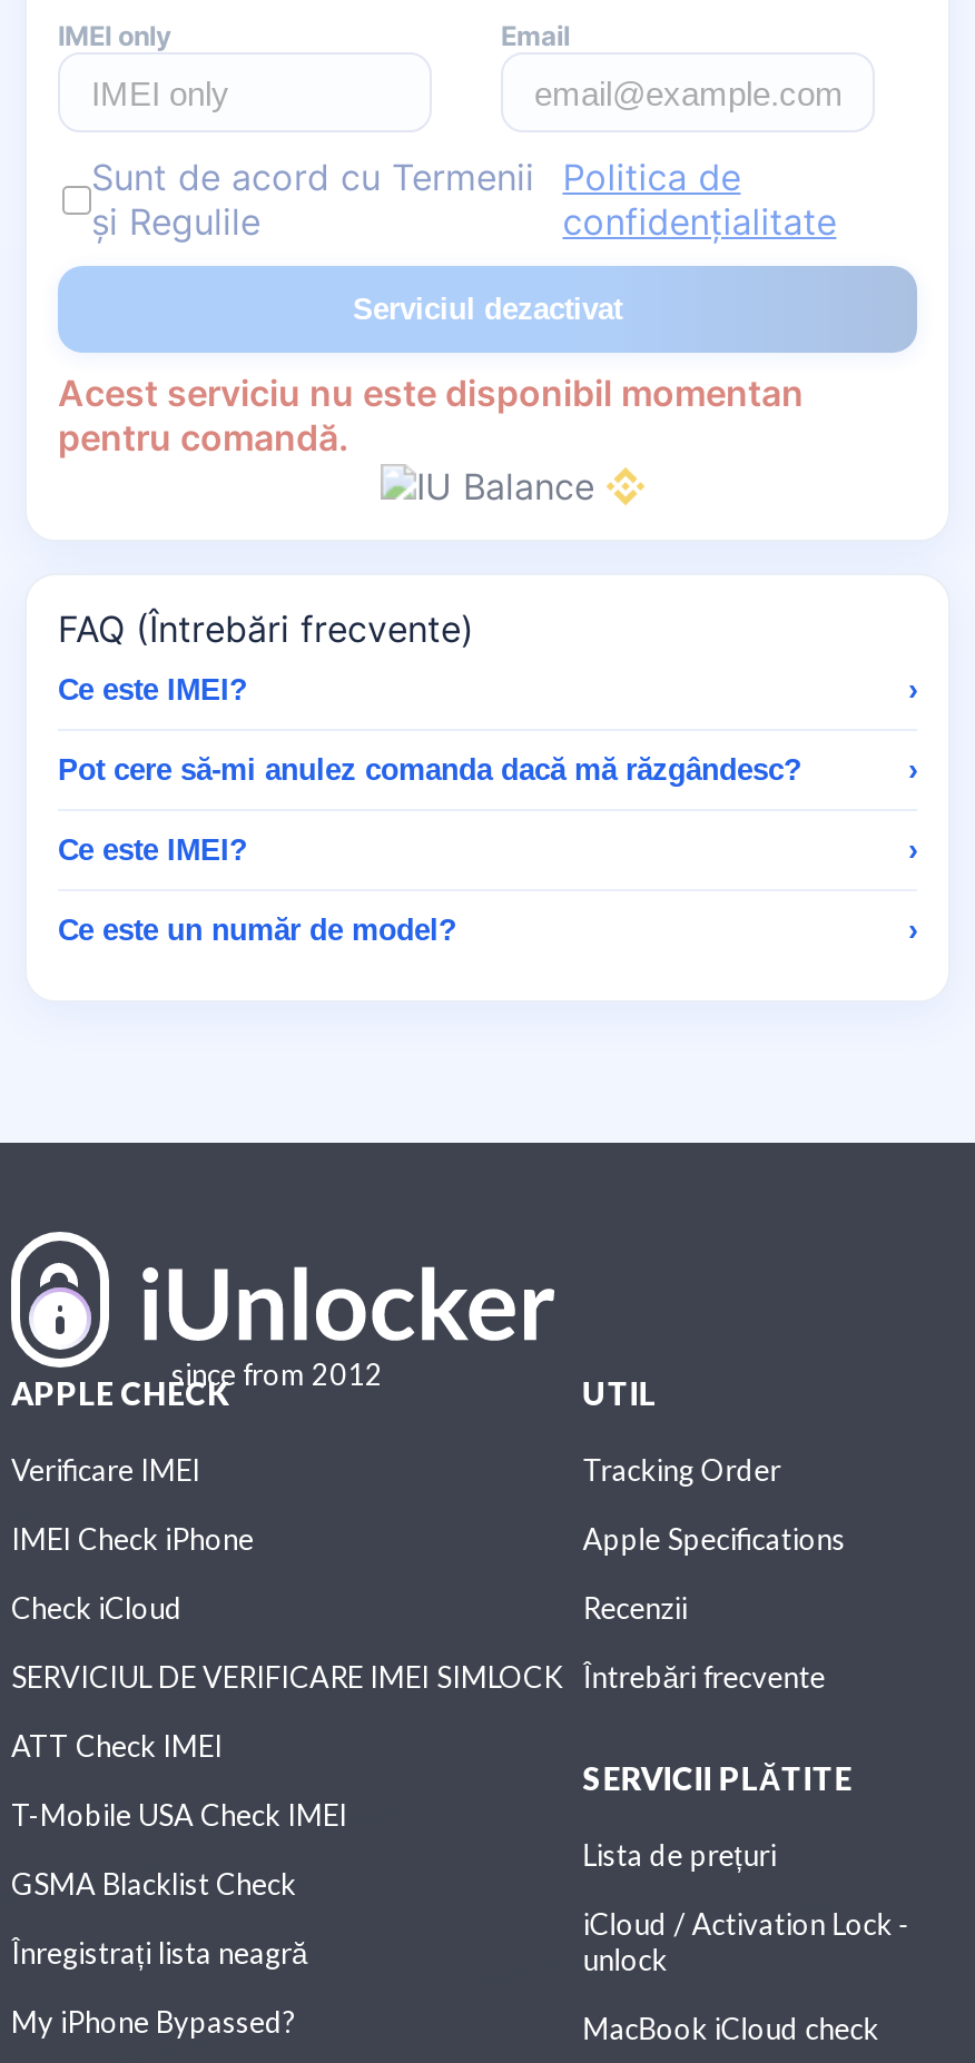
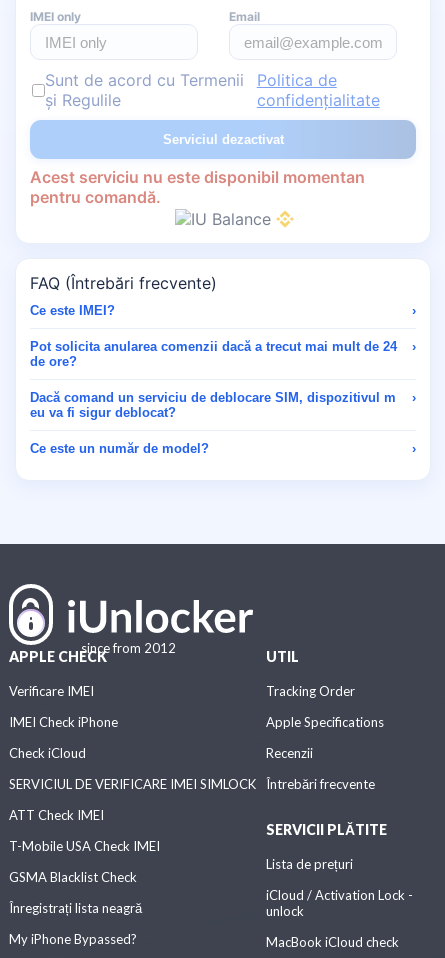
[58,753,801,786] Pot cere să-mi anulez comanda dacă mă răzgândesc? -> [30,339,397,369] Pot solicita anularea comenzii dacă a trecut mai mult de 24 | de ore?
[58,833,247,867] Ce este IMEI? -> [30,390,396,420] Dacă comand un serviciu de deblocare SIM, dispozitivul m | eu va fi sigur deblocat?

